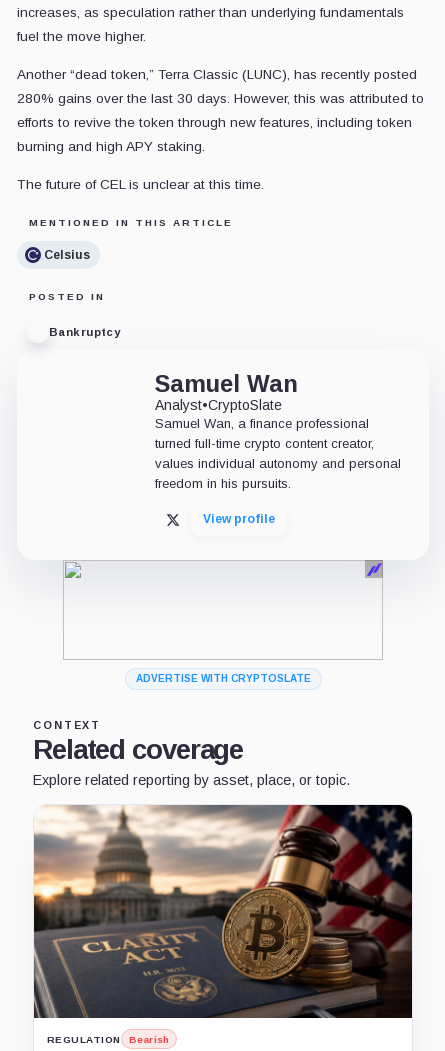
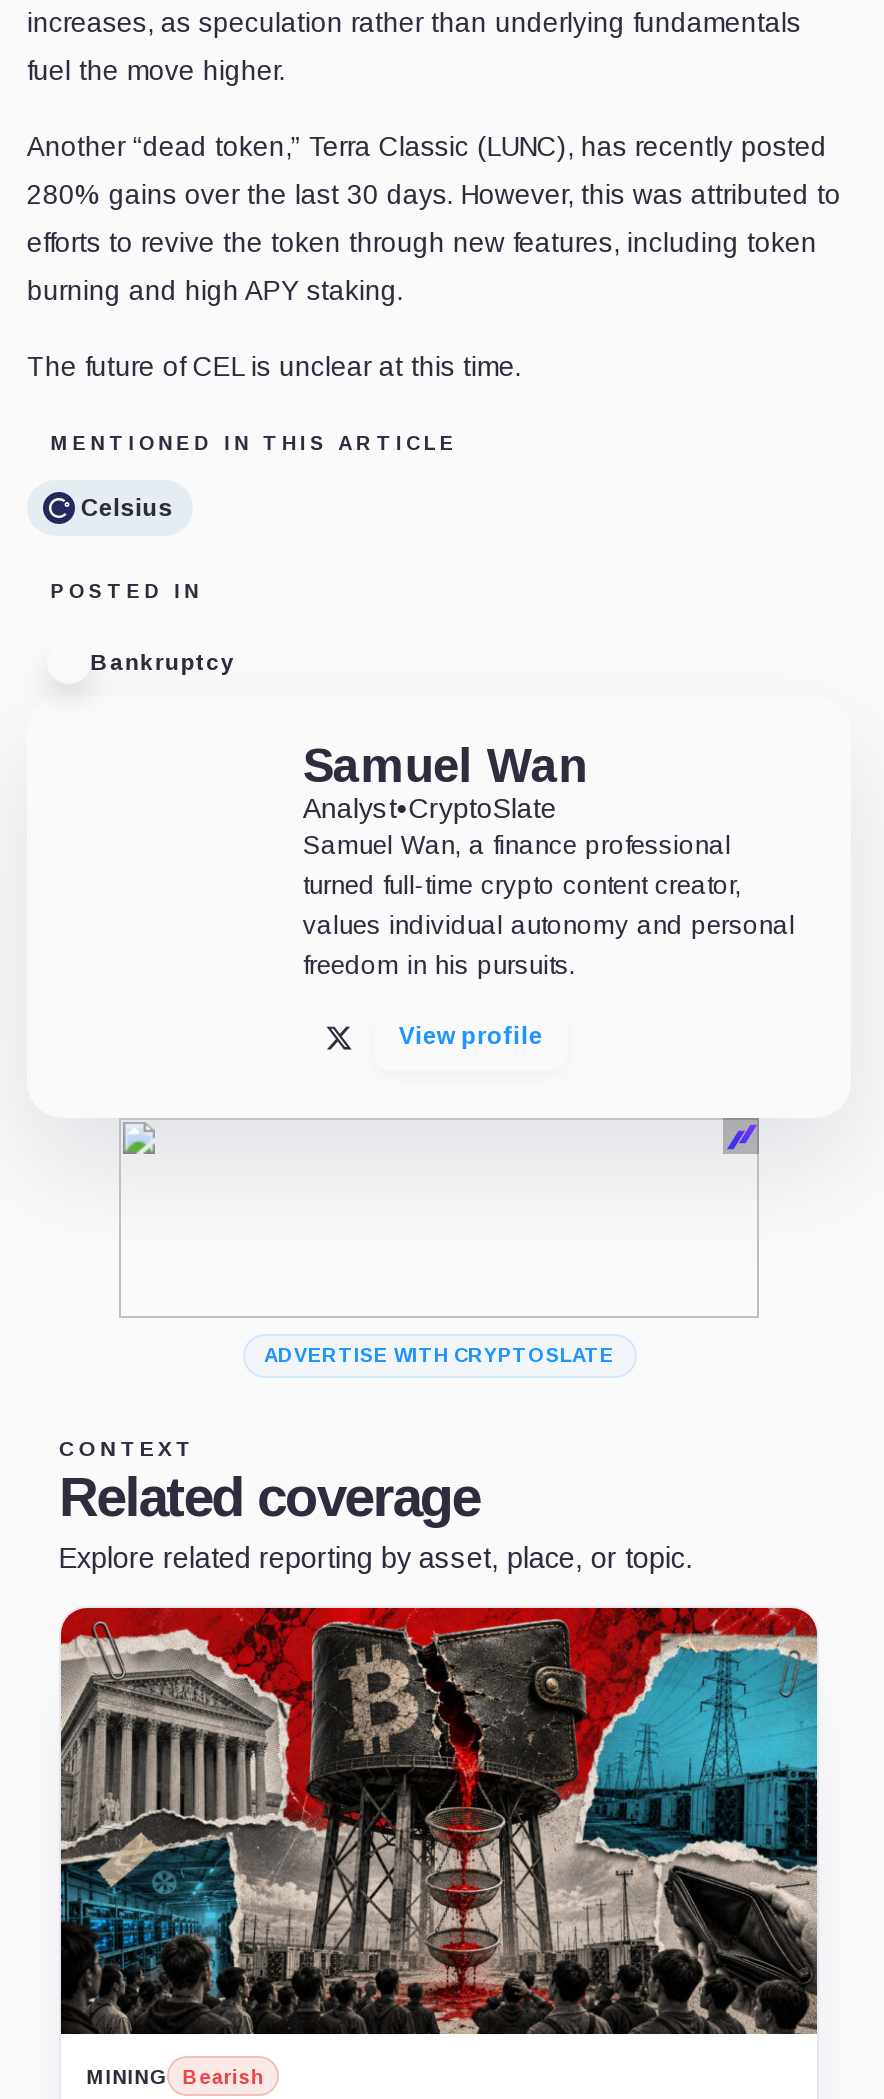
[33,804,413,1045] [image] | REGULATION -> [59,1606,819,2087] [image] | MINING

